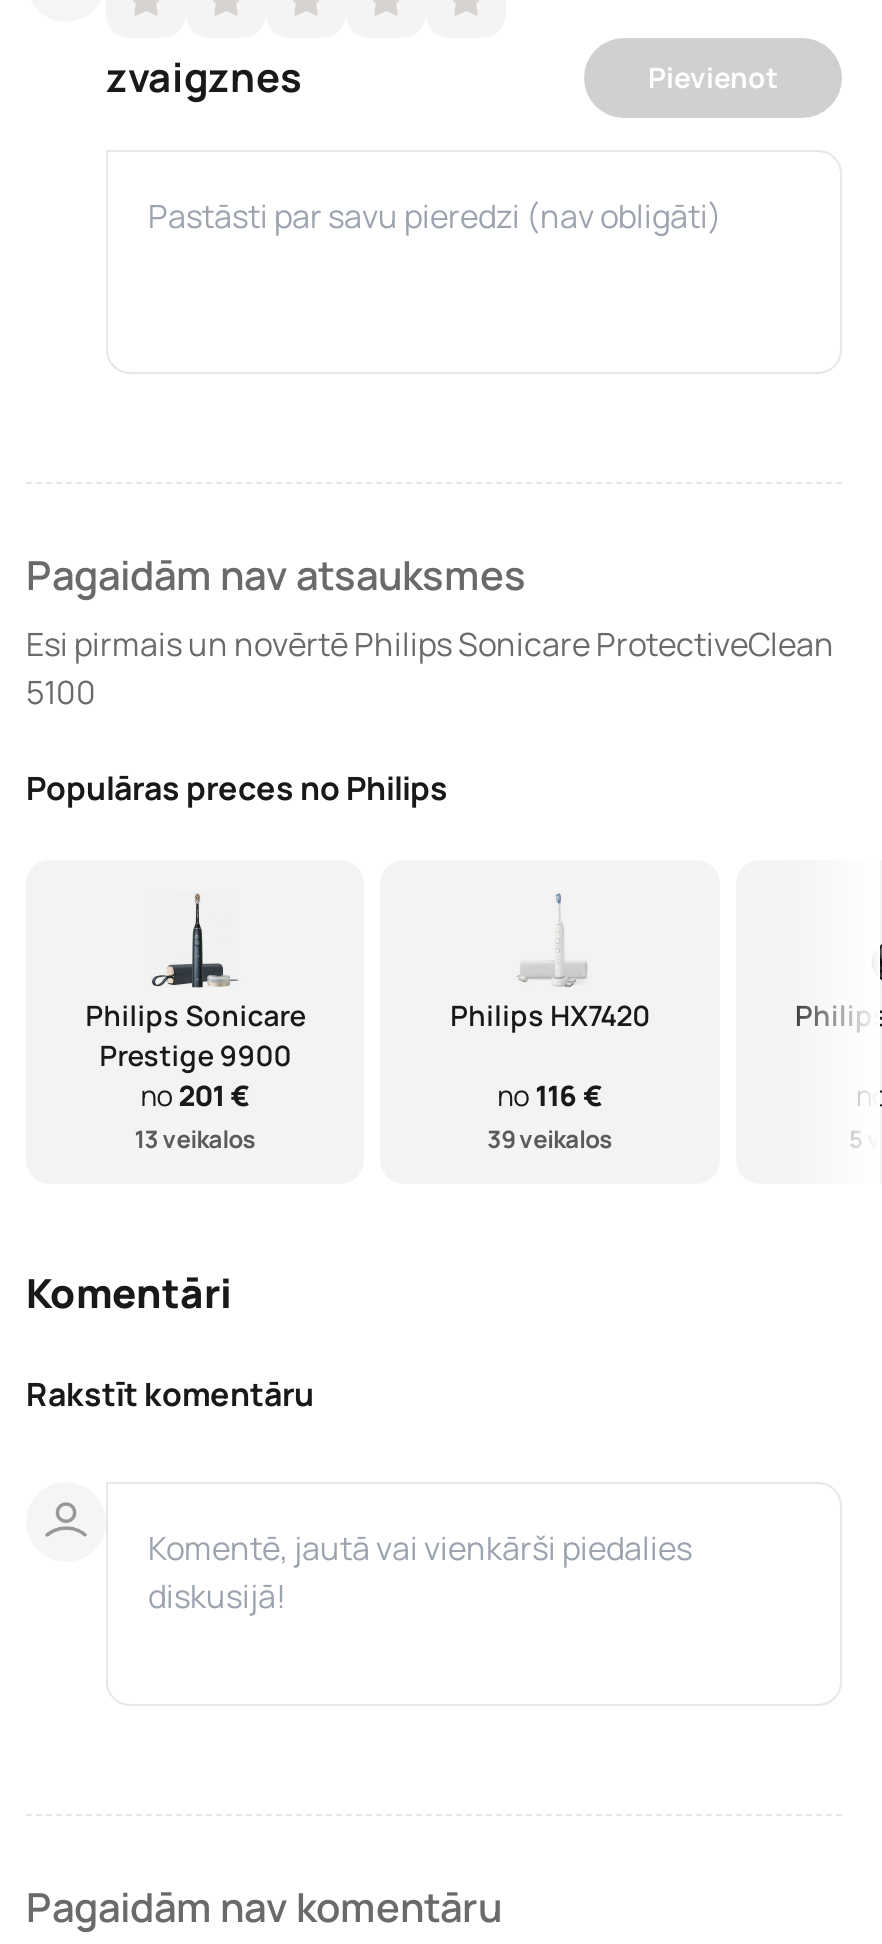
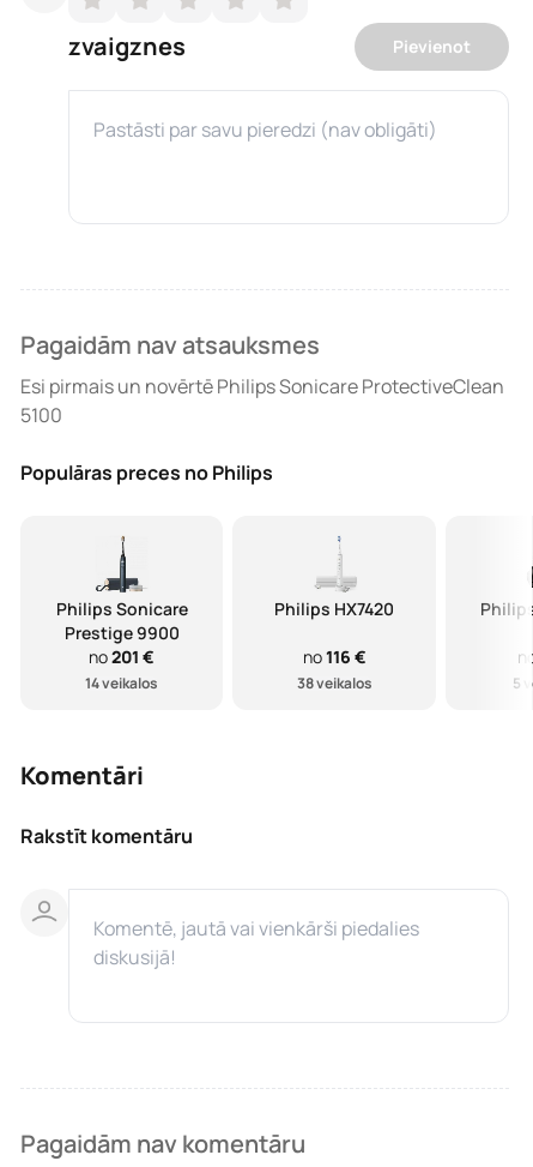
[134,1122,256,1156] 13 veikalos -> [85,673,158,693] 14 veikalos
[487,1122,613,1156] 39 veikalos -> [297,673,372,693] 38 veikalos

